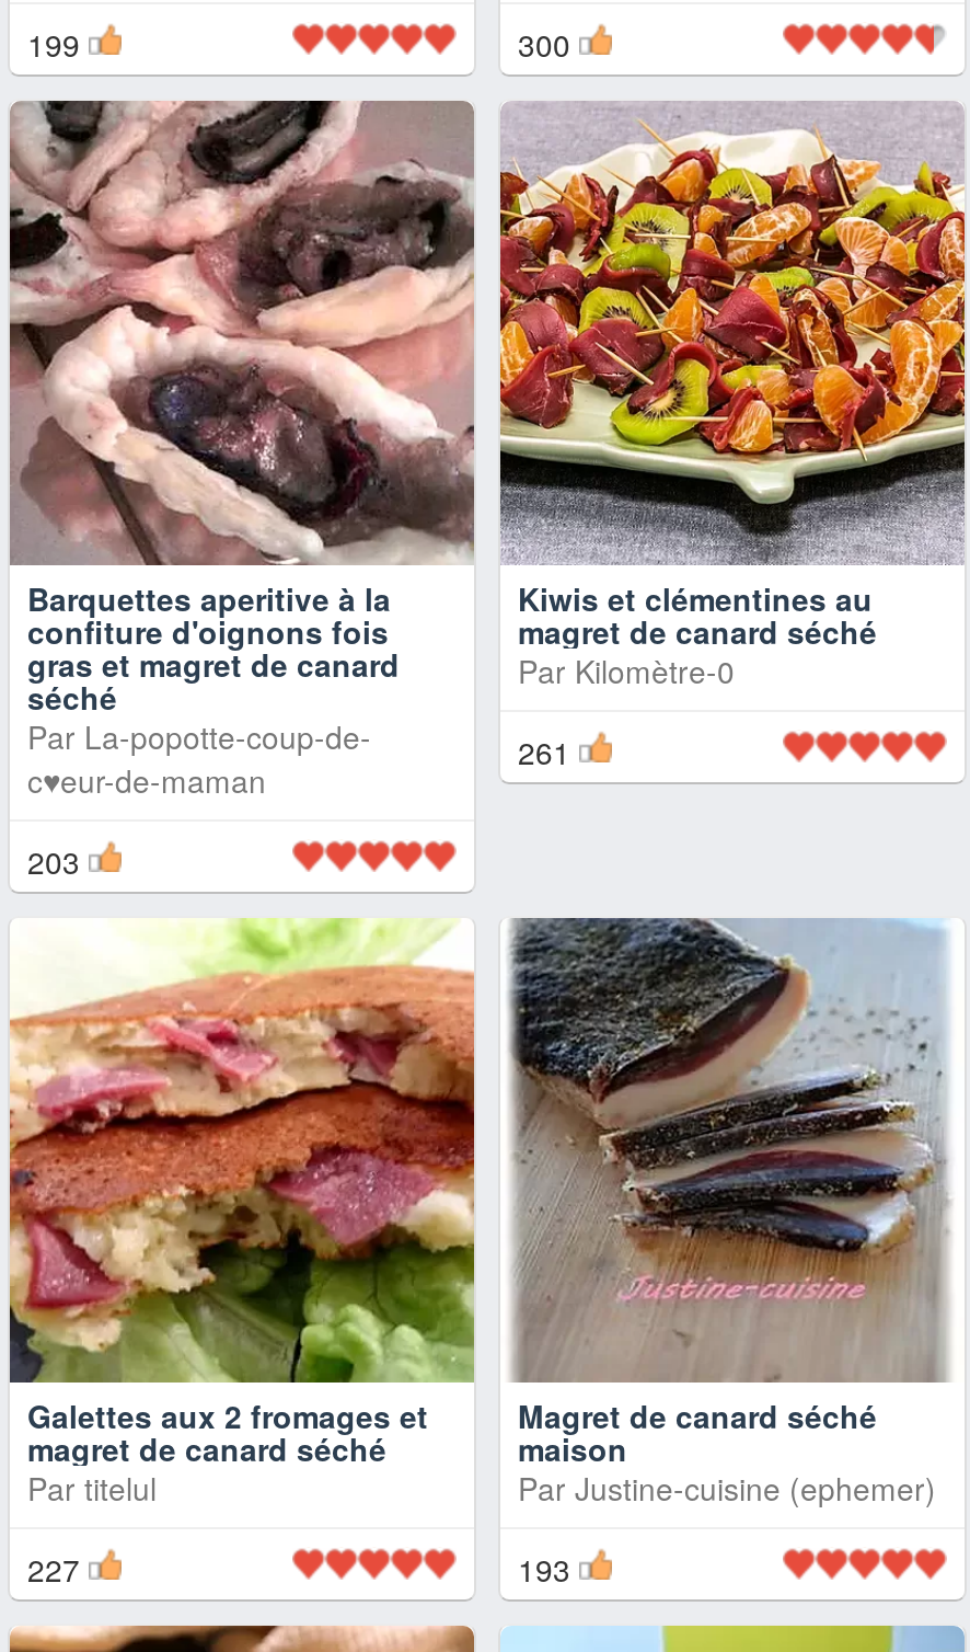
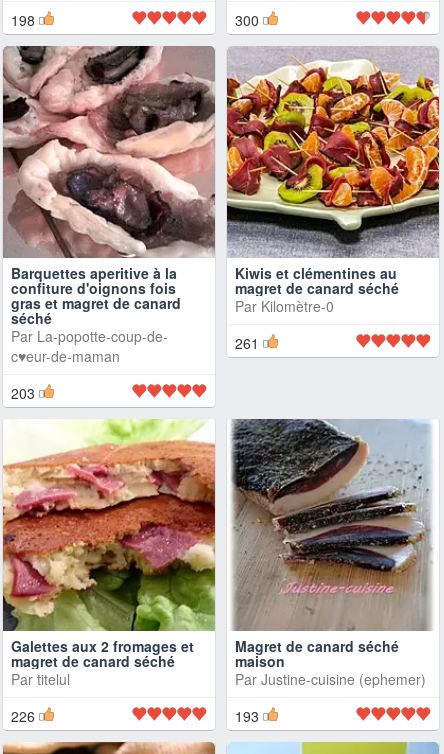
[27,22,80,66] 199 -> [11,10,35,30] 198
[27,1547,80,1591] 227 -> [11,706,35,726] 226

